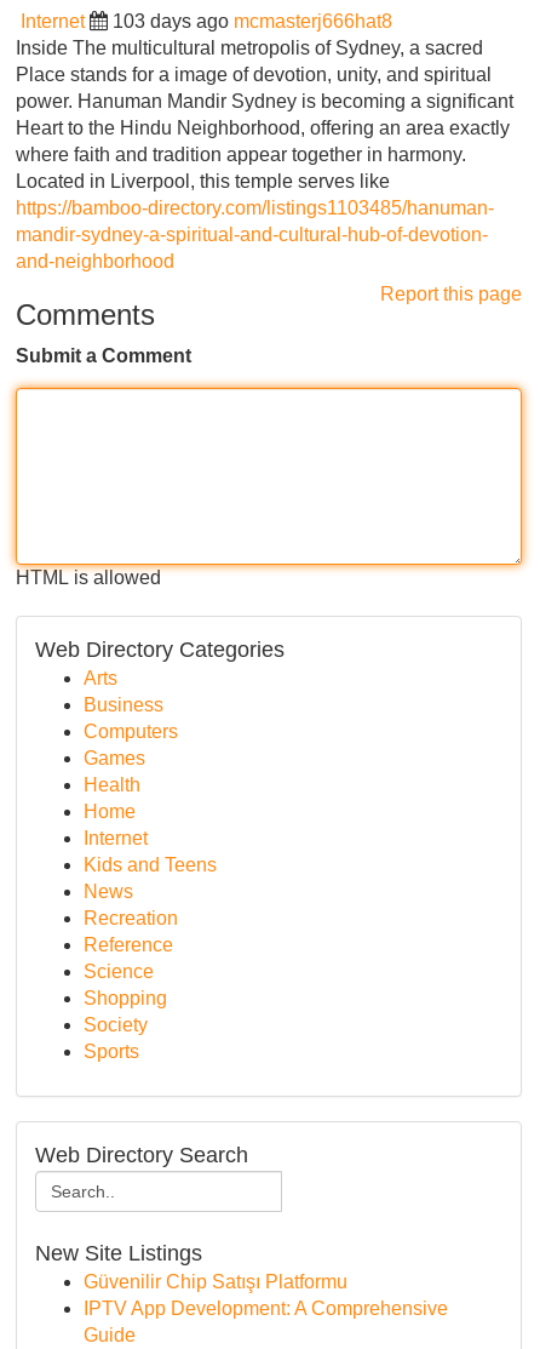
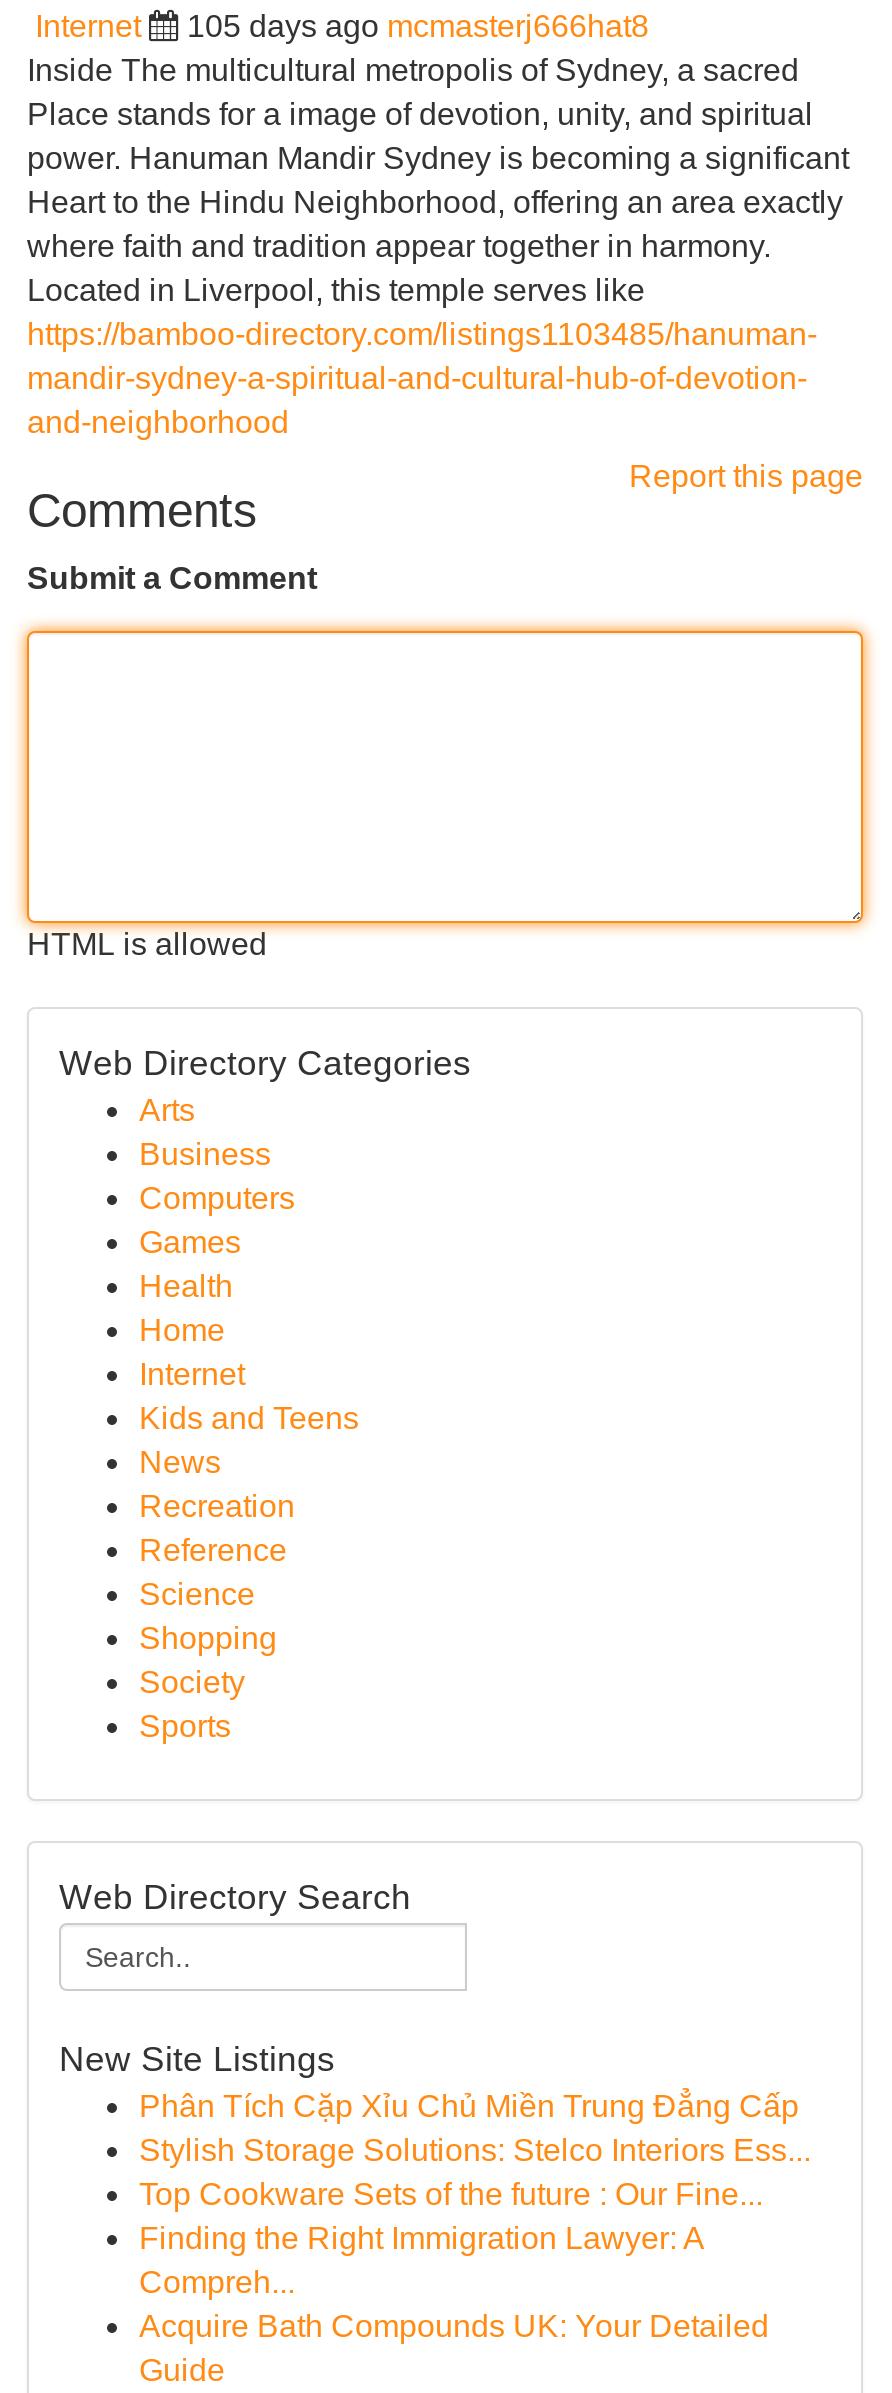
[113,11,392,32] 103 days ago mcmasterj666hat8 -> [187,9,649,43] 105 days ago mcmasterj666hat8
[84,1271,448,1319] Güvenilir Chip Satışı Platformu | IPTV App Development: A Comprehensive -> [139,2089,811,2343] Phân Tích Cặp Xỉu Chủ Miền Trung Đẳng Cấp | Stylish Storage Solutions: Stelco Interiors Ess... | Top Cookware Sets of the future : Our Fine... | Finding the Right Immigration Lawyer: A | Compreh... | Acquire Bath Compounds UK: Your Detailed

